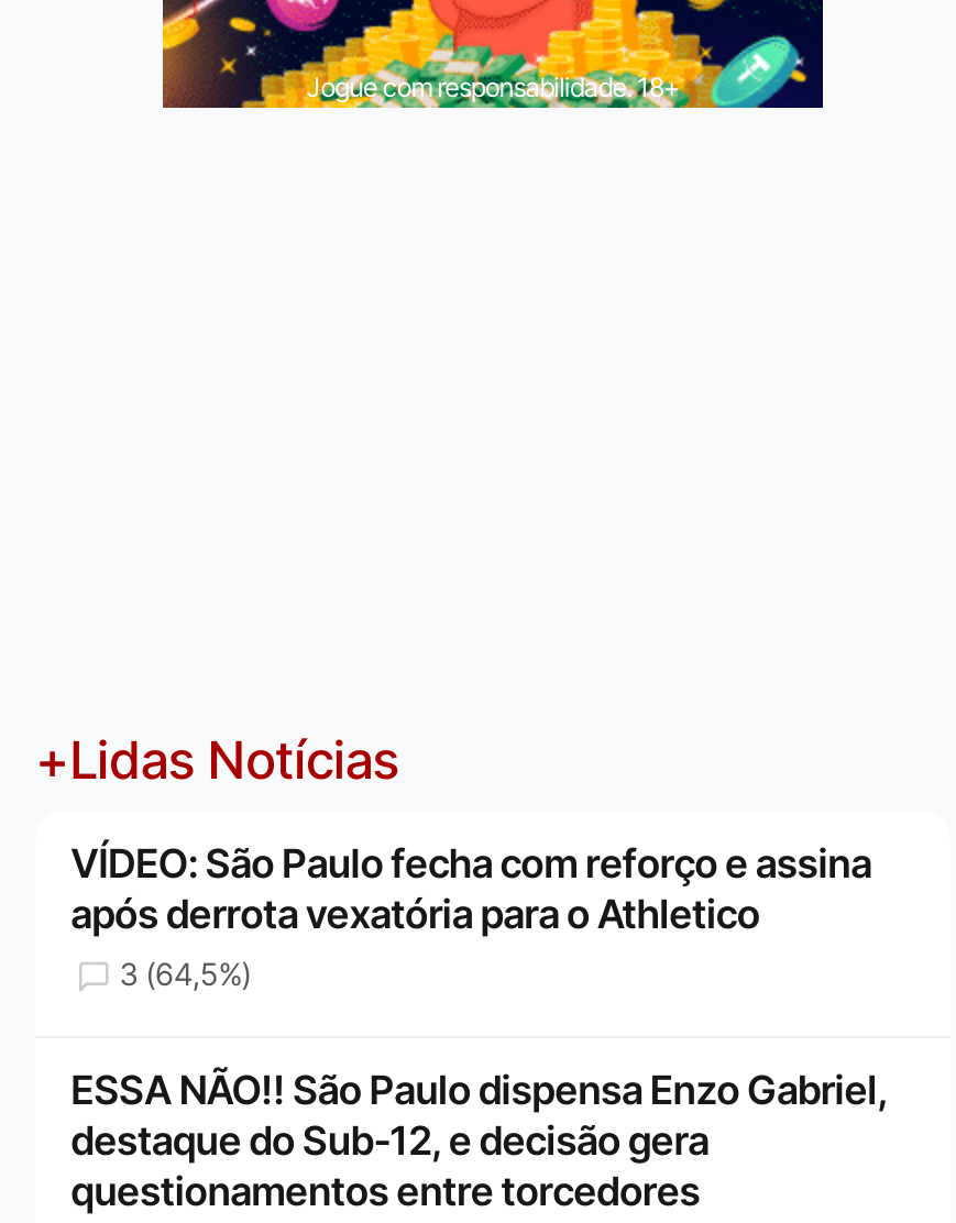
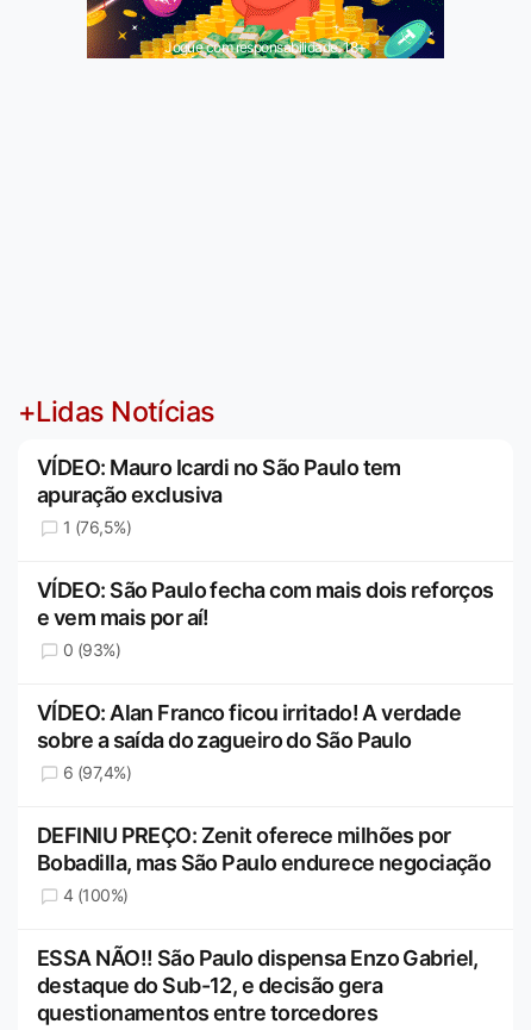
[70,840,871,992] VÍDEO: São Paulo fecha com reforço e assina | após derrota vexatória para o Athletico | 3 (64,5%) -> [37,455,494,905] VÍDEO: Mauro Icardi no São Paulo tem | apuração exclusiva | 1 (76,5%) | VÍDEO: São Paulo fecha com mais dois reforços | e vem mais por aí! | 0 (93%) | VÍDEO: Alan Franco ficou irritado! A verdade | sobre a saída do zagueiro do São Paulo | 6 (97,4%) | DEFINIU PREÇO: Zenit oferece milhões por | Bobadilla, mas São Paulo endurece negociação | 4 (100%)

